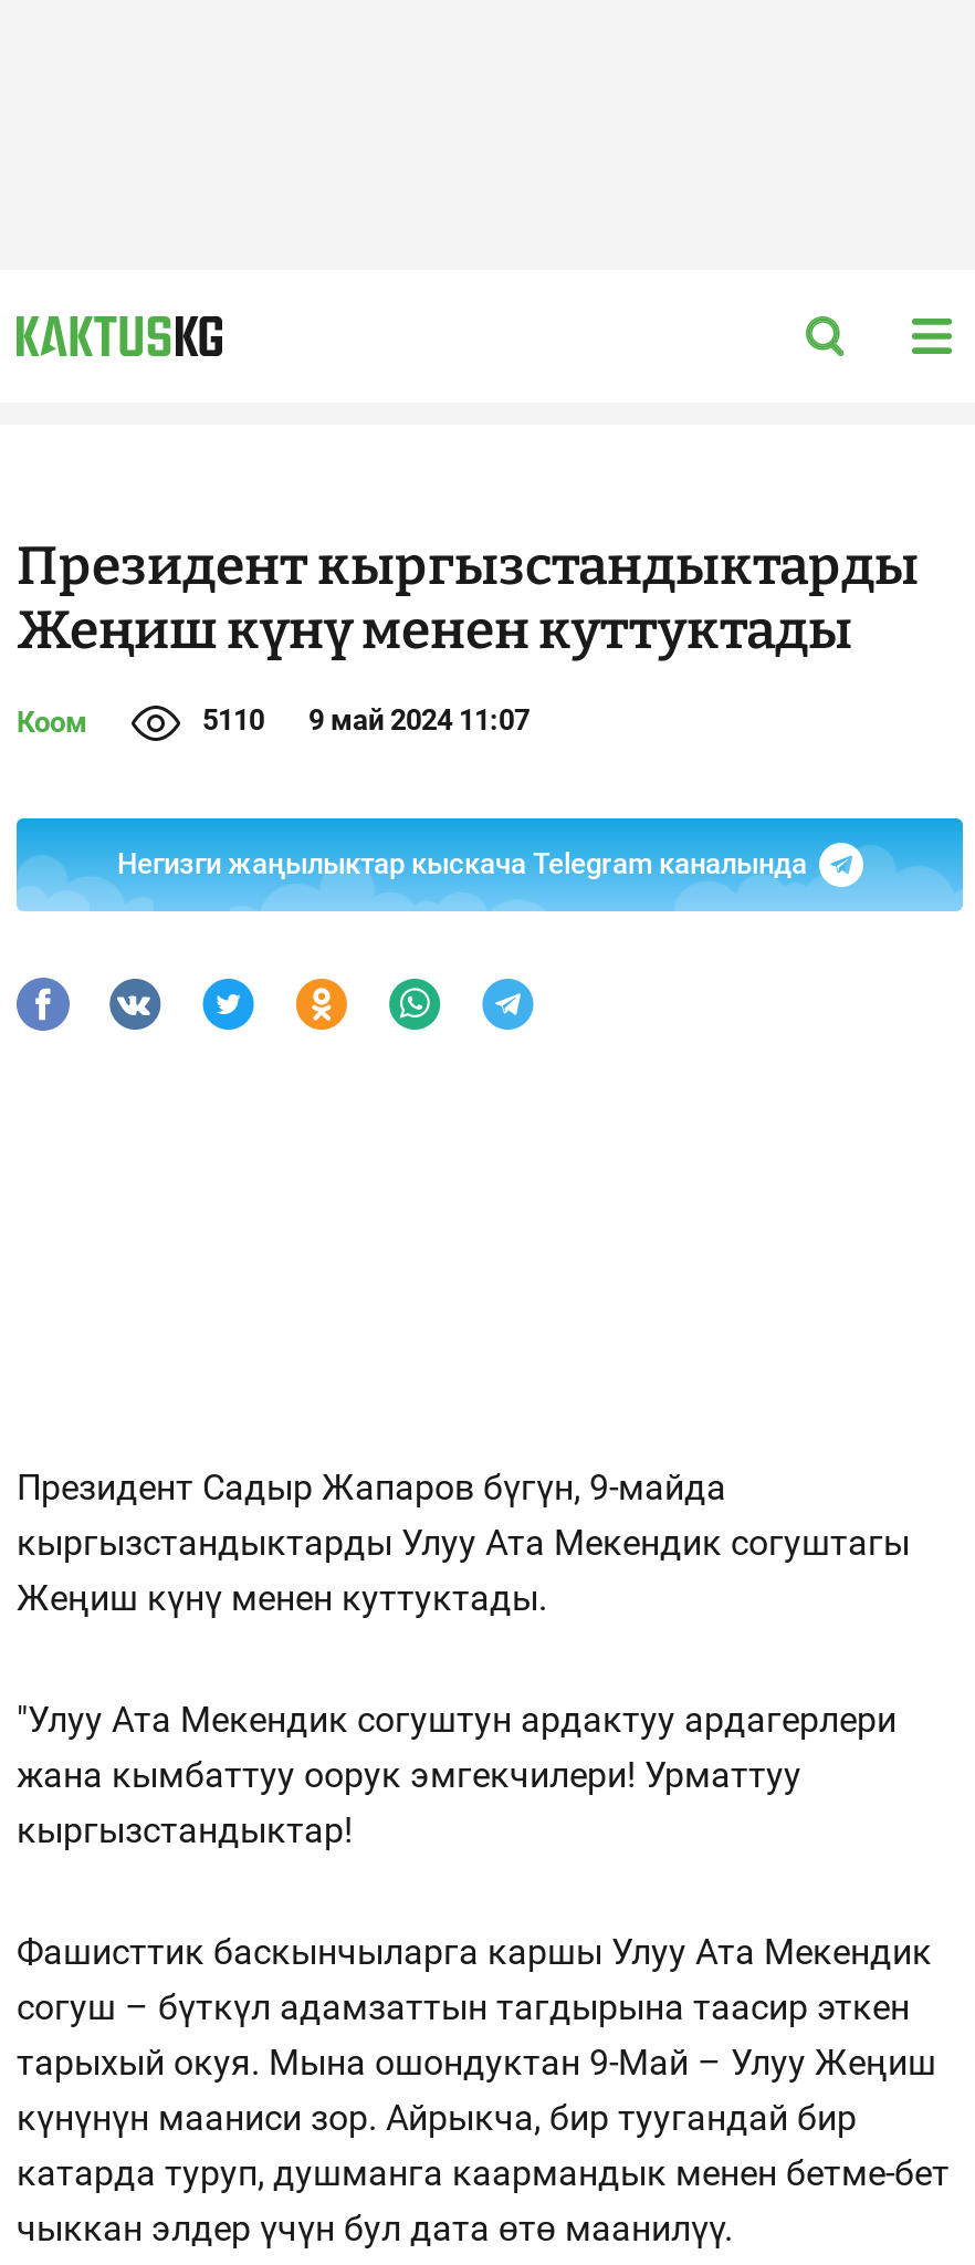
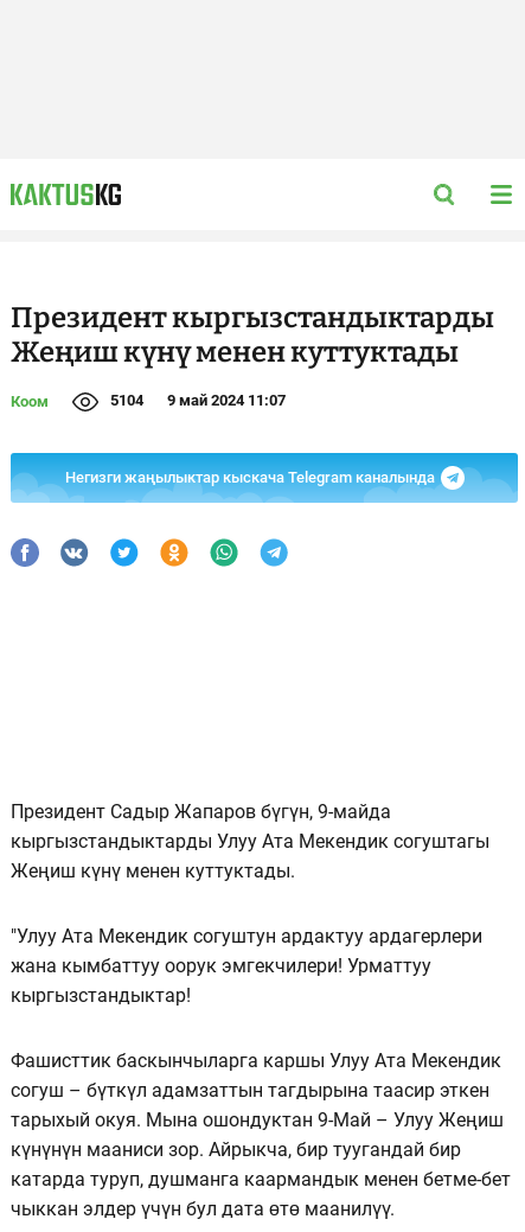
[202,703,530,737] 5110 9 май 2024 11:07 -> [110,391,286,409] 5104 9 май 2024 11:07

